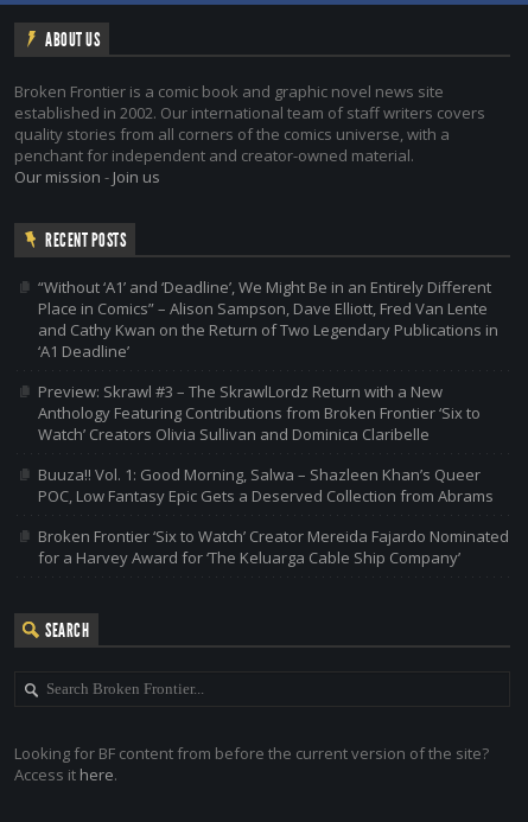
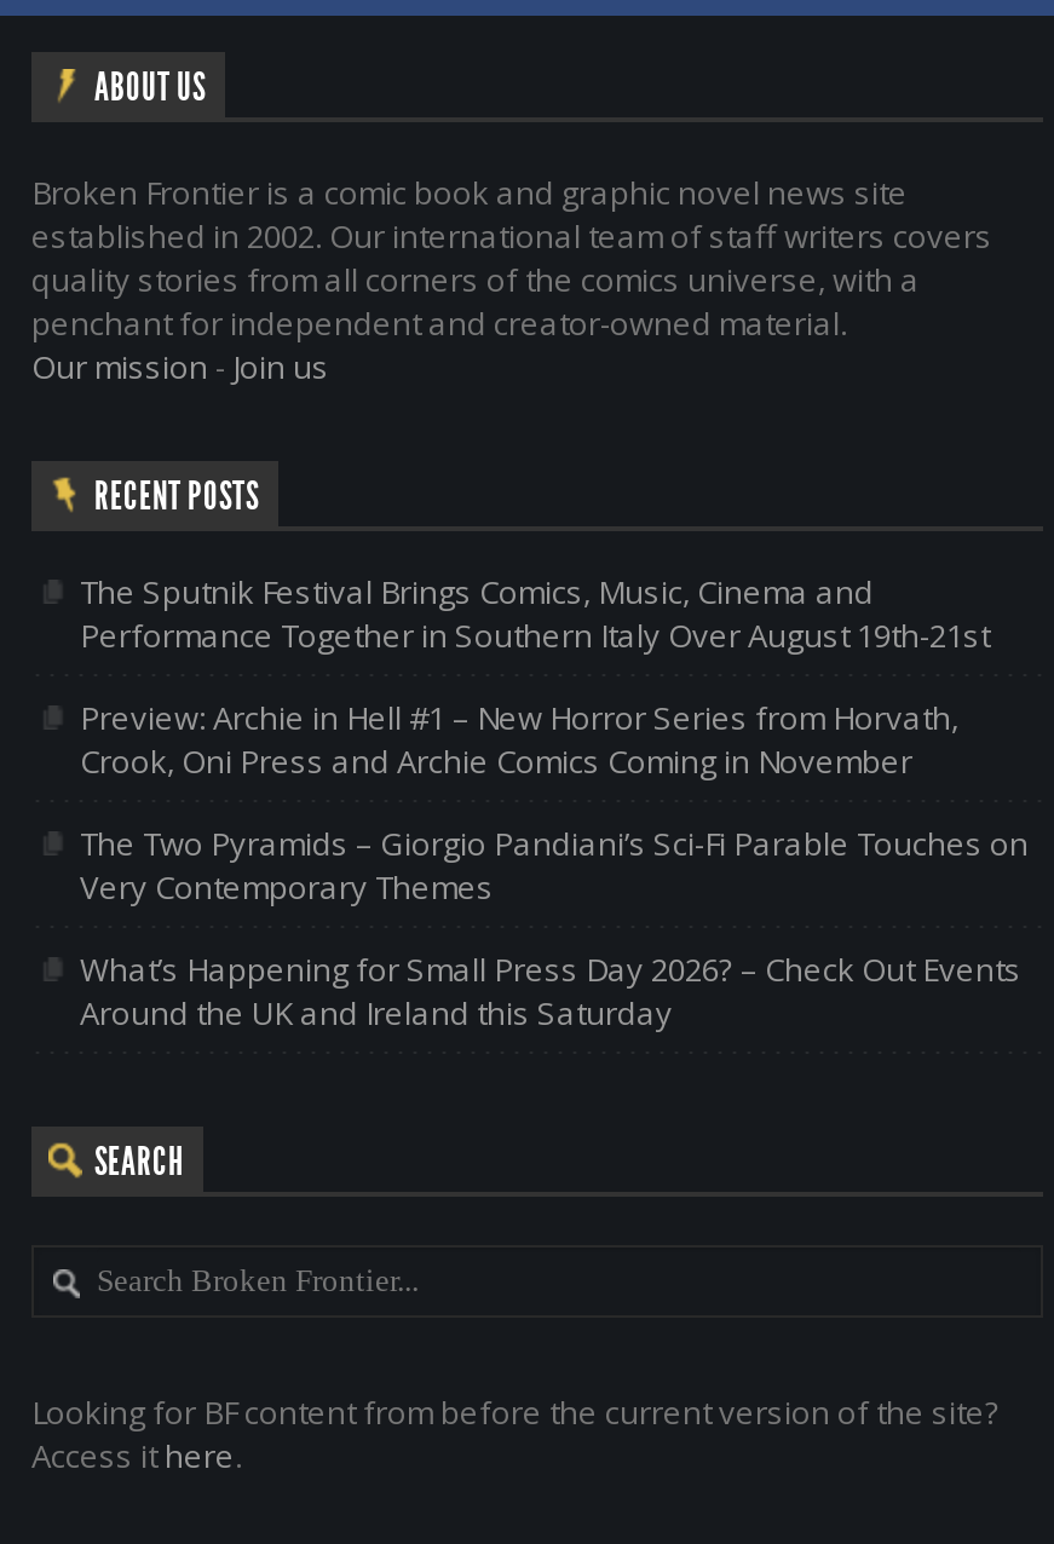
[38,276,498,362] “Without ‘A1’ and ‘Deadline’, We Might Be in an Entirely Different | Place in Comics” – Alison Sampson, Dave Elliott, Fred Van Lente | and Cathy Kwan on the Return of Two Legendary Publications in | ‘A1 Deadline’ -> [80,570,990,657] The Sputnik Festival Brings Comics, Music, Cinema and | Performance Together in Southern Italy Over August 19th-21st
[38,381,481,445] Preview: Skrawl #3 – The SkrawlLordz Return with a New | Anthology Featuring Contributions from Broken Frontier ‘Six to | Watch’ Creators Olivia Sullivan and Dominica Claribelle -> [80,696,958,783] Preview: Archie in Hell #1 – New Horror Series from Horvath, | Crook, Oni Press and Archie Comics Coming in November
[38,464,494,507] Buuza!! Vol. 1: Good Morning, Salwa – Shazleen Khan’s Queer | POC, Low Fantasy Epic Gets a Deserved Collection from Abrams -> [80,822,1029,909] The Two Pyramids – Giorgio Pandiani’s Sci-Fi Parable Touches on | Very Contemporary Themes
[38,526,509,568] Broken Frontier ‘Six to Watch’ Creator Mereida Fajardo Nominated | for a Harvey Award for ‘The Keluarga Cable Ship Company’ -> [80,948,1021,1035] What’s Happening for Small Press Day 2026? – Check Out Events | Around the UK and Ireland this Saturday

